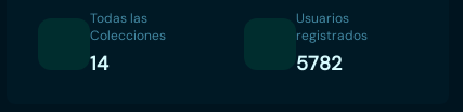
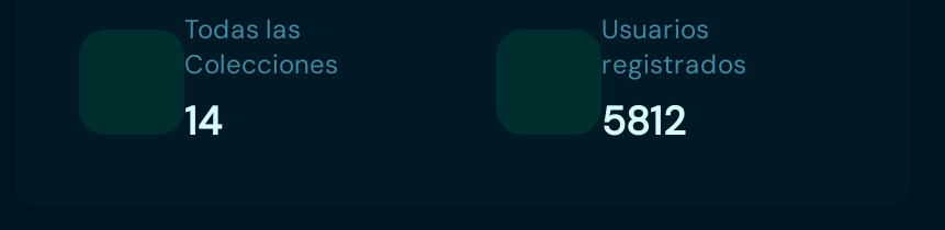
[296,51,342,76] 5782 -> [601,95,685,148] 5812

